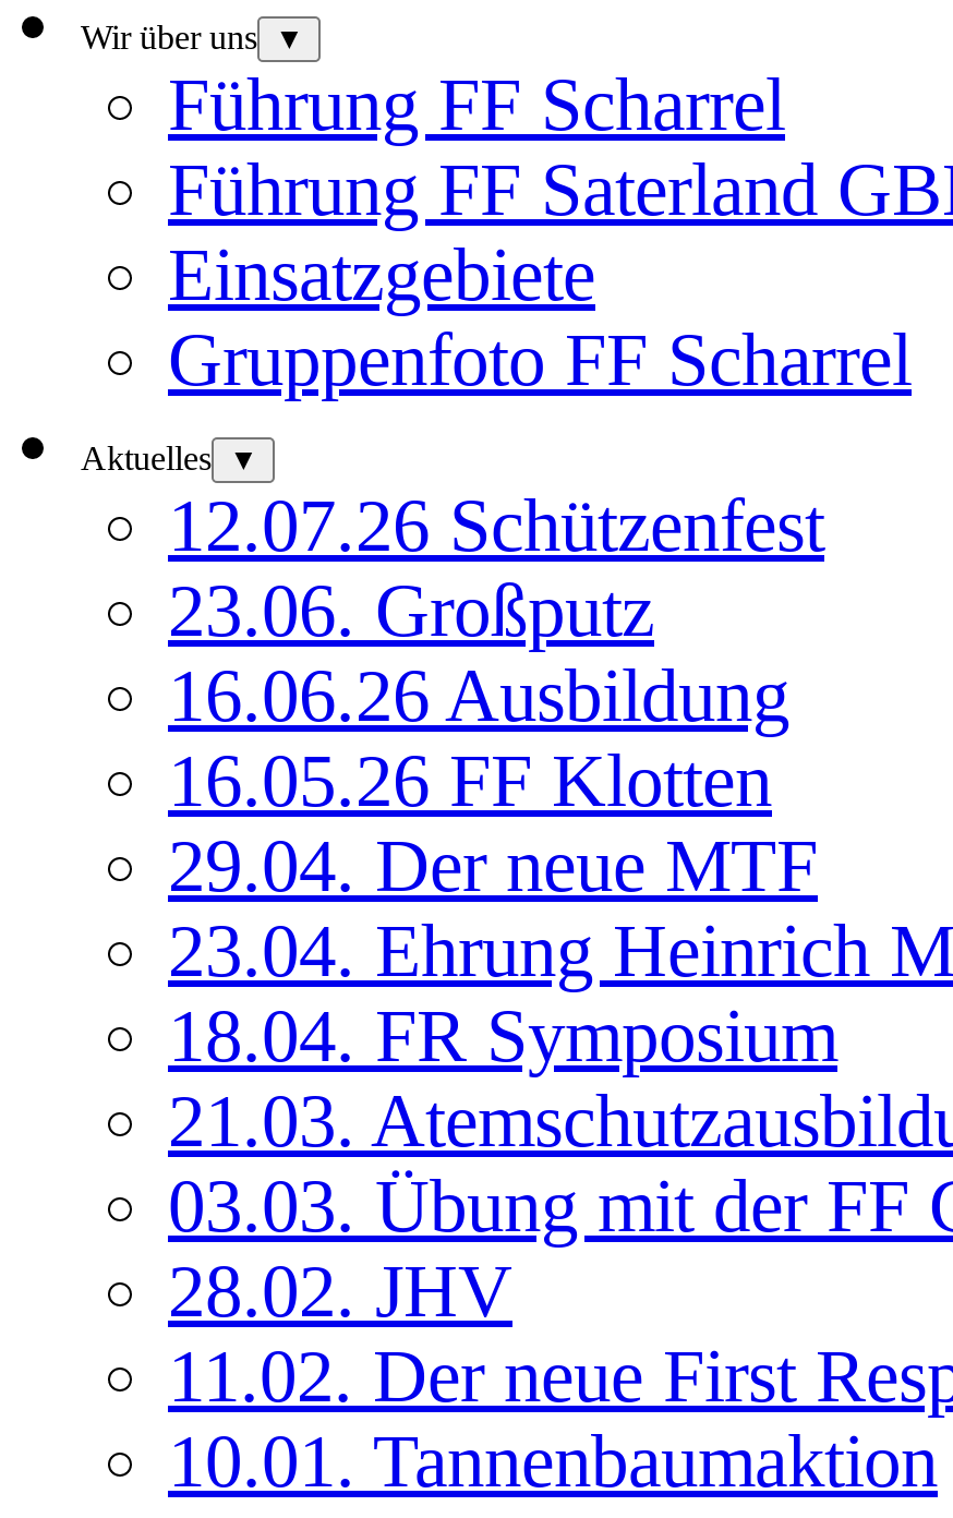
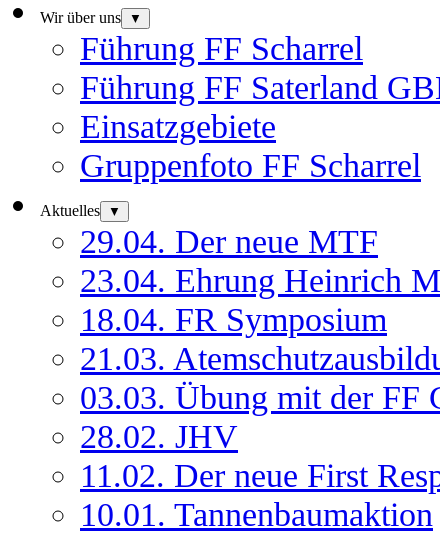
[168,483,824,821] 12.07.26 Schützenfest | 23.06. Großputz | 16.06.26 Ausbildung | 16.05.26 FF Klotten -> none

